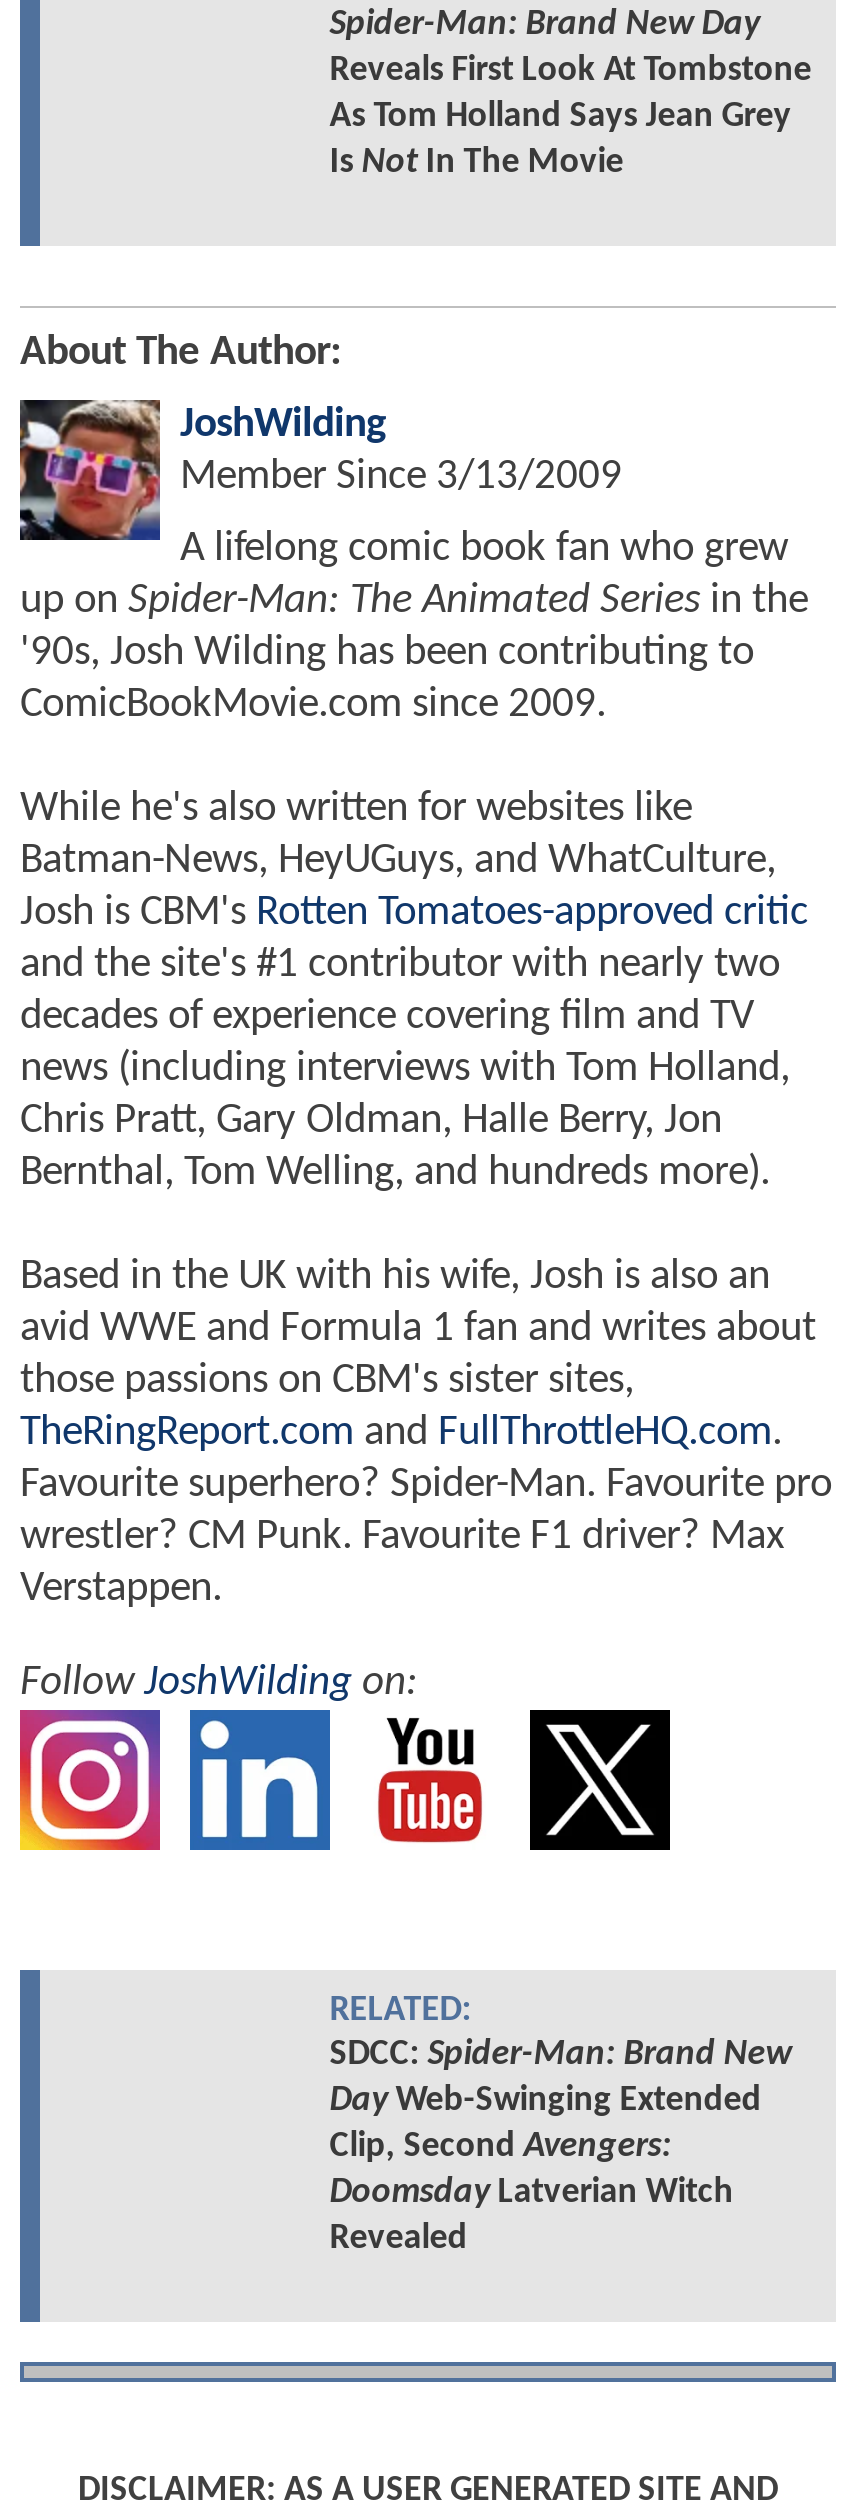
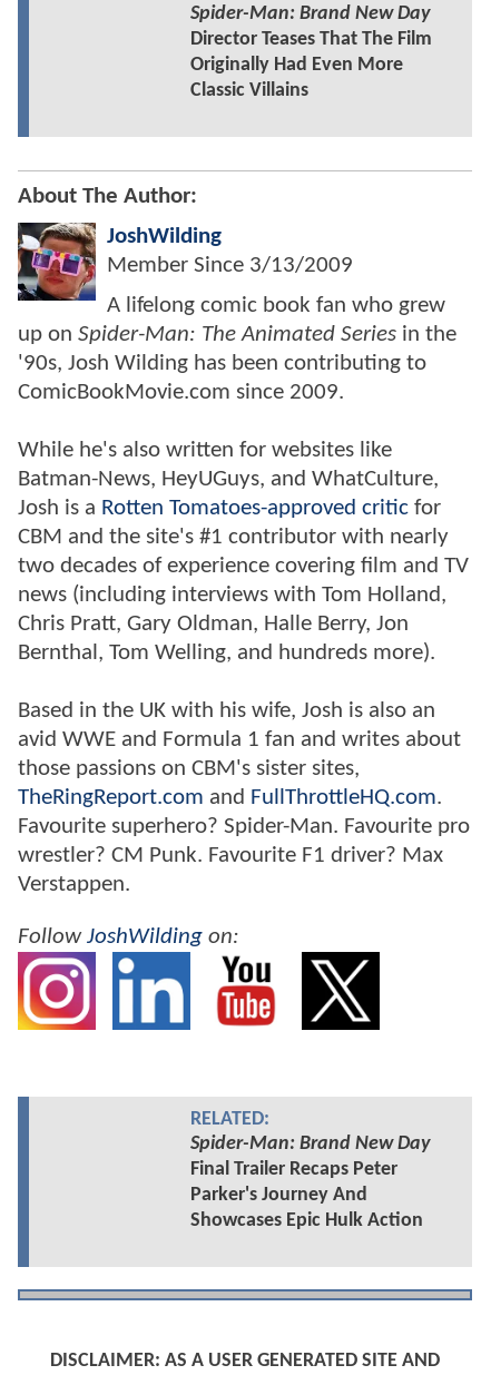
[329,52,811,182] Reveals First Look At Tombstone | As Tom Holland Says Jean Grey | Is Not In The Movie -> [190,29,432,101] Director Teases That The Film | Originally Had Even More | Classic Villains
[20,892,808,1038] Josh is CBM's Rotten Tomatoes-approved critic | and the site's #1 contributor with nearly two | decades of experience covering film and TV -> [18,496,469,578] Josh is a Rotten Tomatoes-approved critic for | CBM and the site's #1 contributor with nearly | two decades of experience covering film and TV
[329,2035,791,2257] SDCC: Spider-Man: Brand New | Day Web-Swinging Extended | Clip, Second Avengers: | Doomsday Latverian Witch | Revealed -> [190,1133,429,1231] Spider-Man: Brand New Day | Final Trailer Recaps Peter | Parker's Journey And | Showcases Epic Hulk Action

